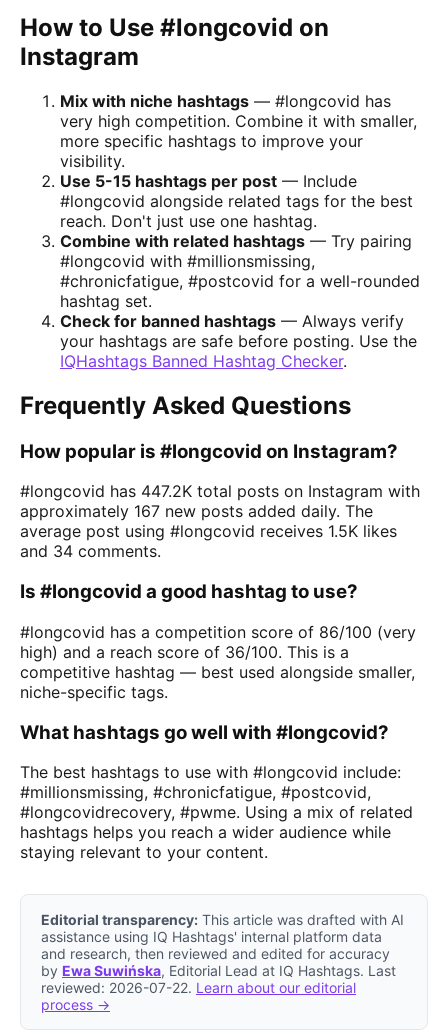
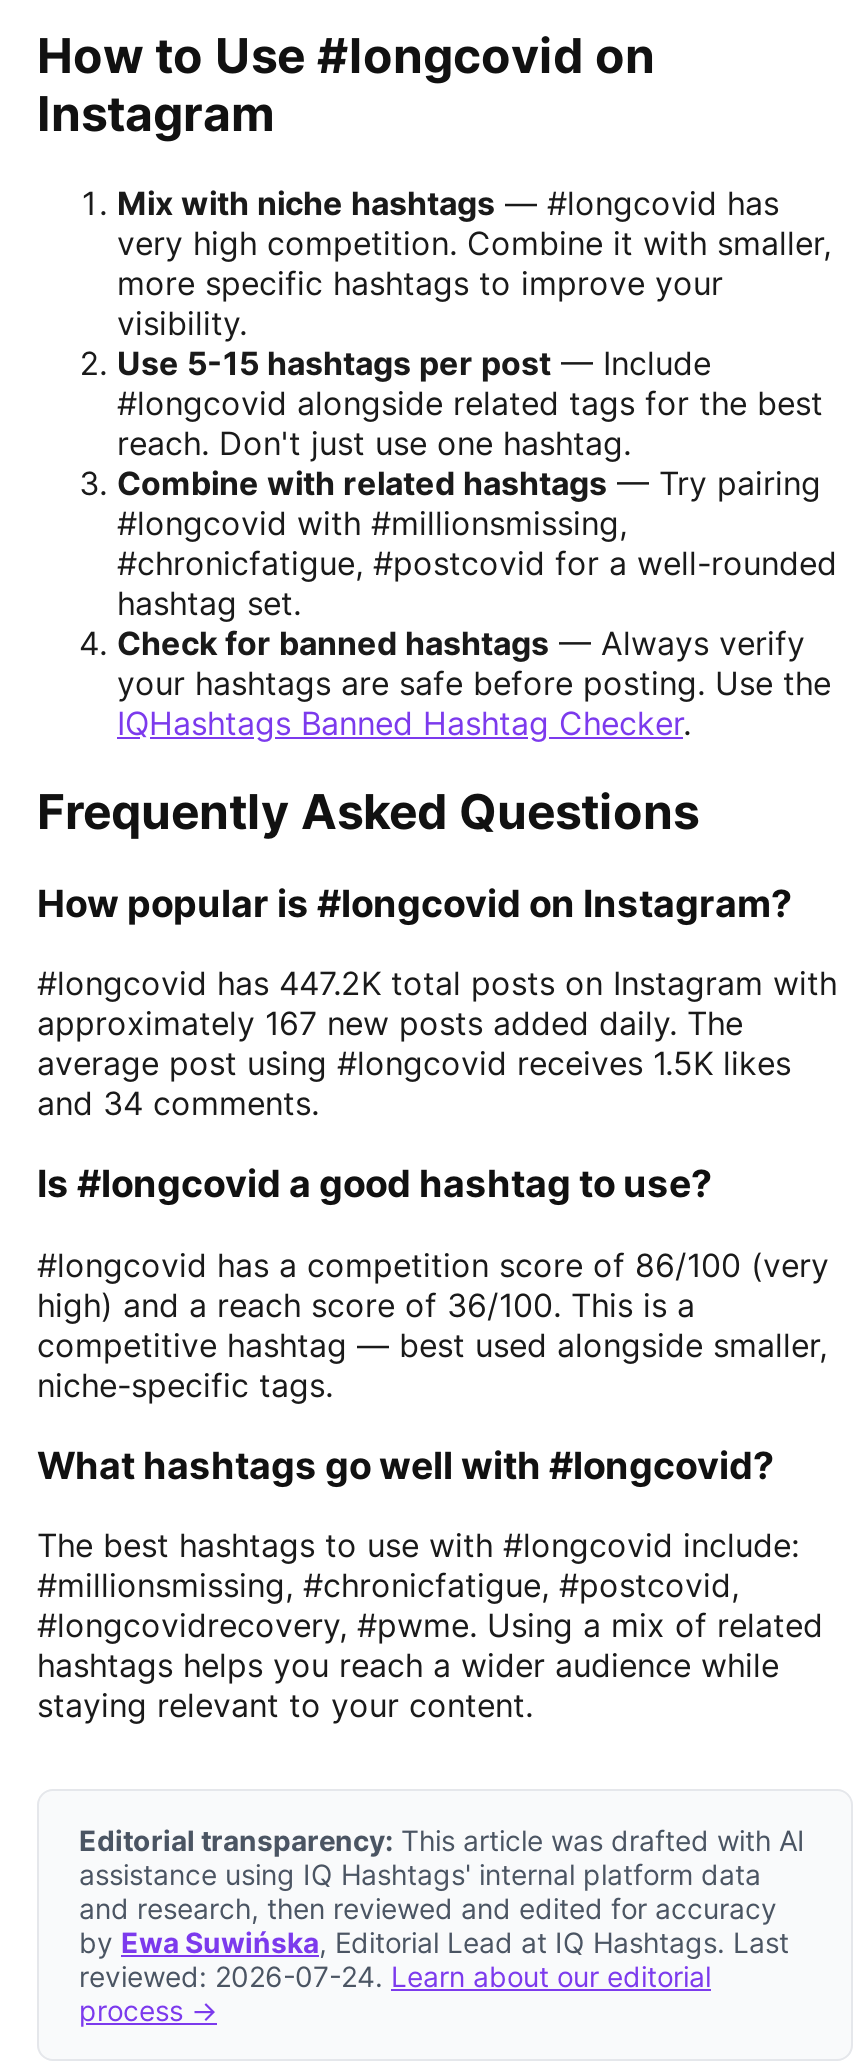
[41,979,356,996] reviewed: 2026-07-22. Learn about our editorial -> [79,1960,711,1994] reviewed: 2026-07-24. Learn about our editorial

